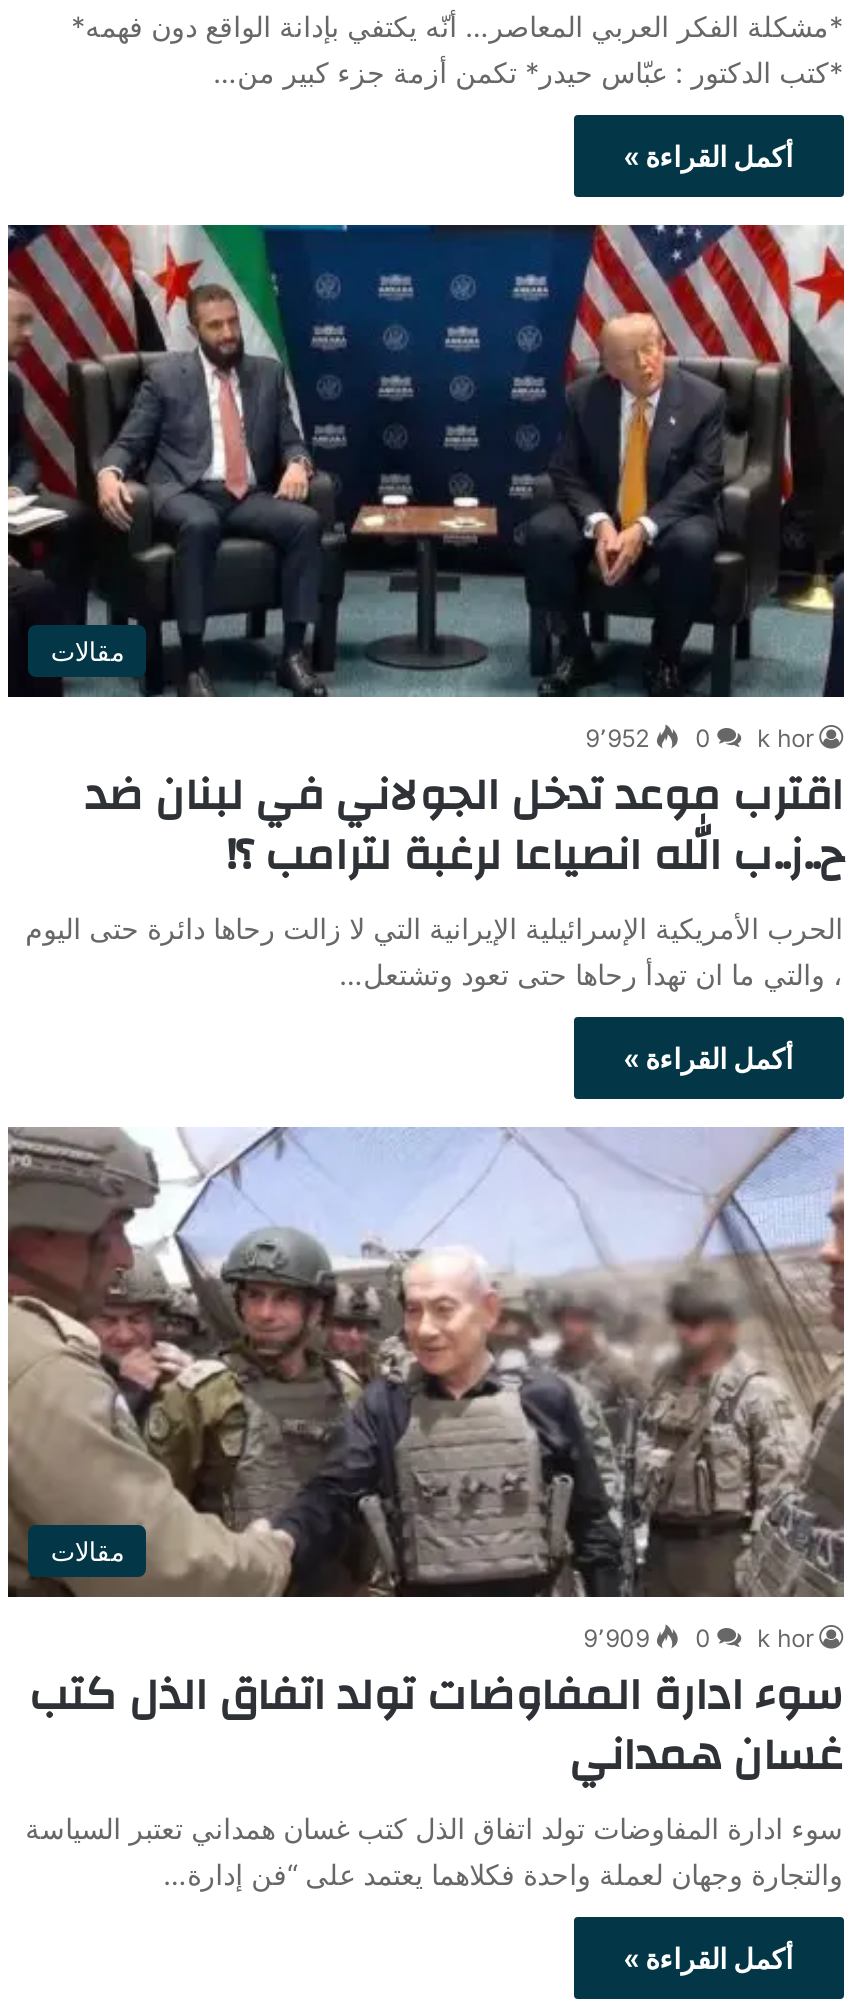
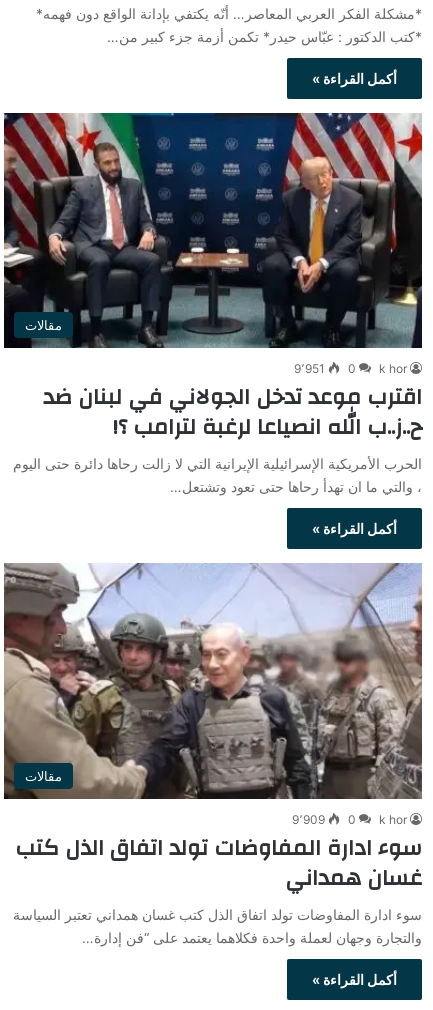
[585,722,813,752] 9٬952 0 k hor -> [294,361,407,376] 9٬951 0 k hor

